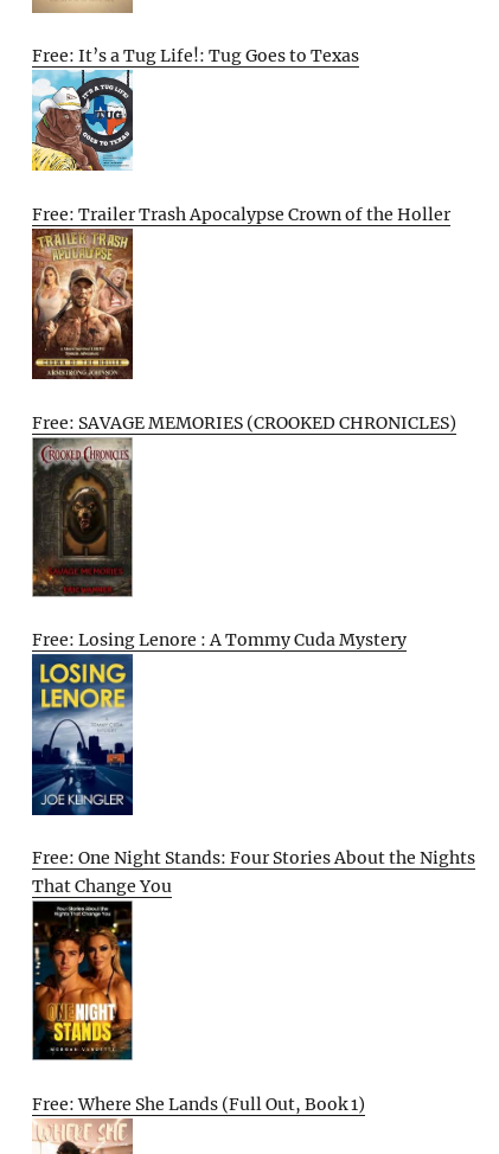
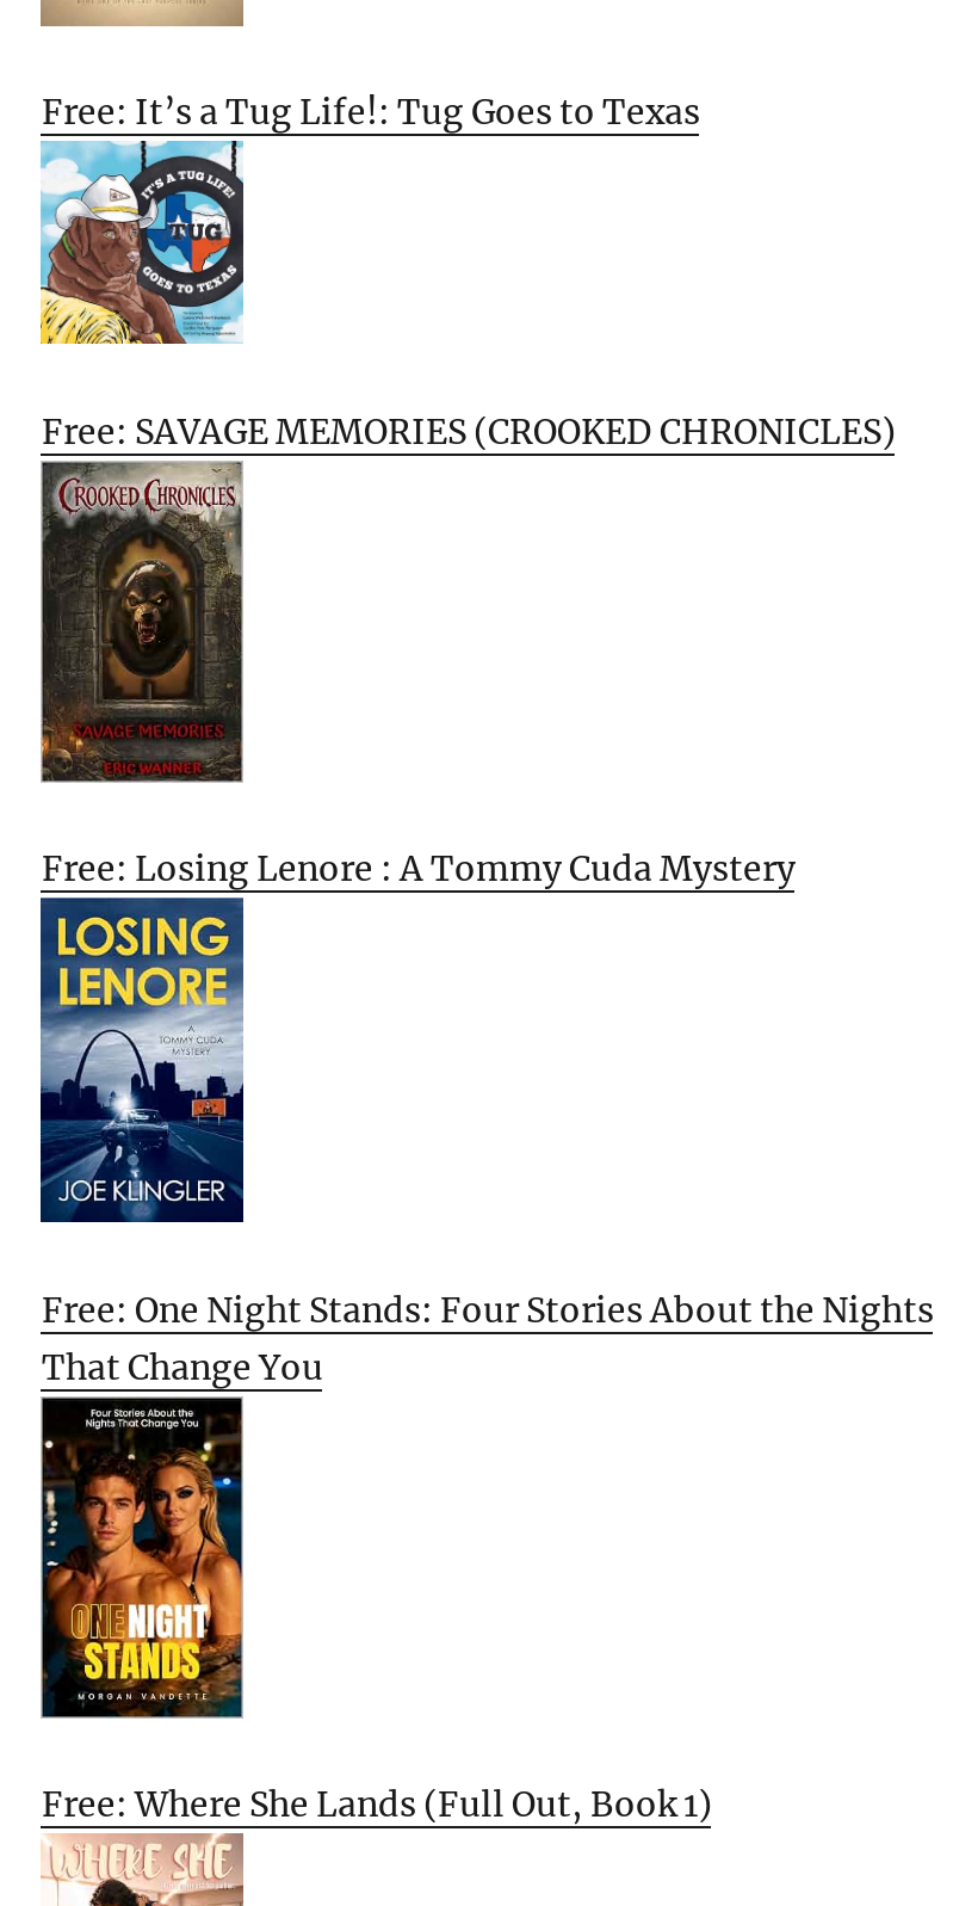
[33,204,451,225] Free: Trailer Trash Apocalypse Crown of the Holler -> none
[31,233,134,380] [image] -> none

